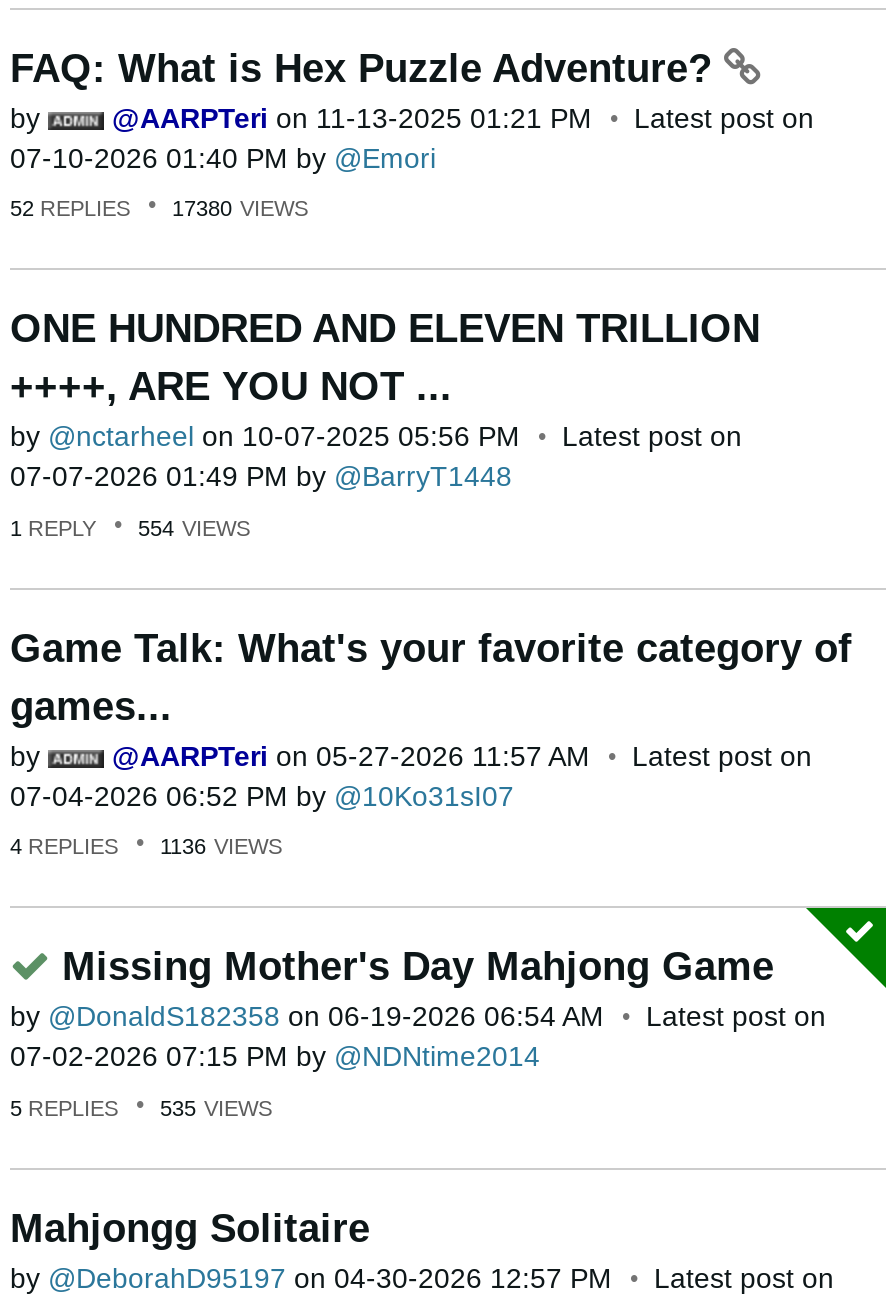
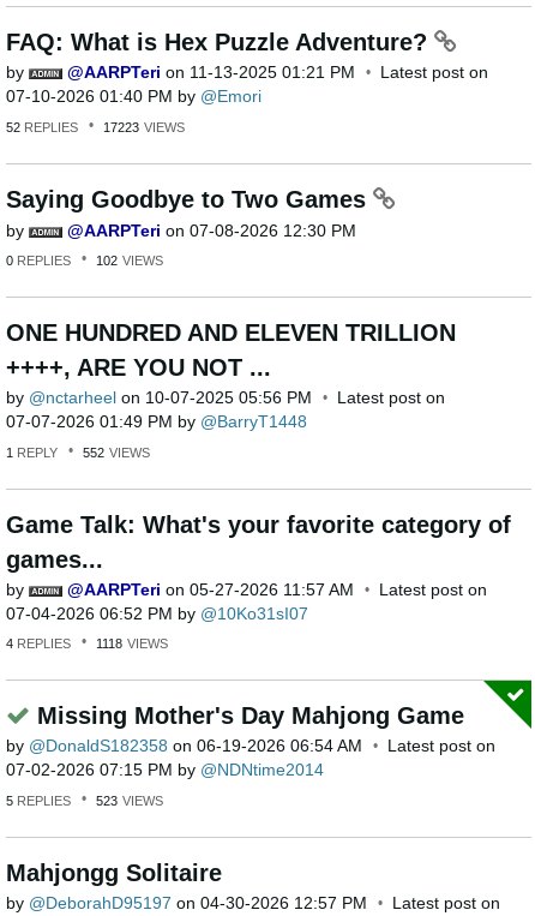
[172,196,308,220] 17380 VIEWS -> [6,120,373,268] 17223 VIEWS | Saying Goodbye to Two Games | by | AARPTeri on 07-08-2026 12:30 PM | 0 REPLIES | 102 VIEWS
[10,515,250,539] 1 REPLY 554 VIEWS -> [6,445,150,459] 1 REPLY 552 VIEWS
[10,834,282,858] 4 REPLIES 1136 VIEWS -> [6,637,168,651] 4 REPLIES 1118 VIEWS
[10,1095,272,1119] 5 REPLIES 535 VIEWS -> [6,793,163,808] 5 REPLIES 523 VIEWS

